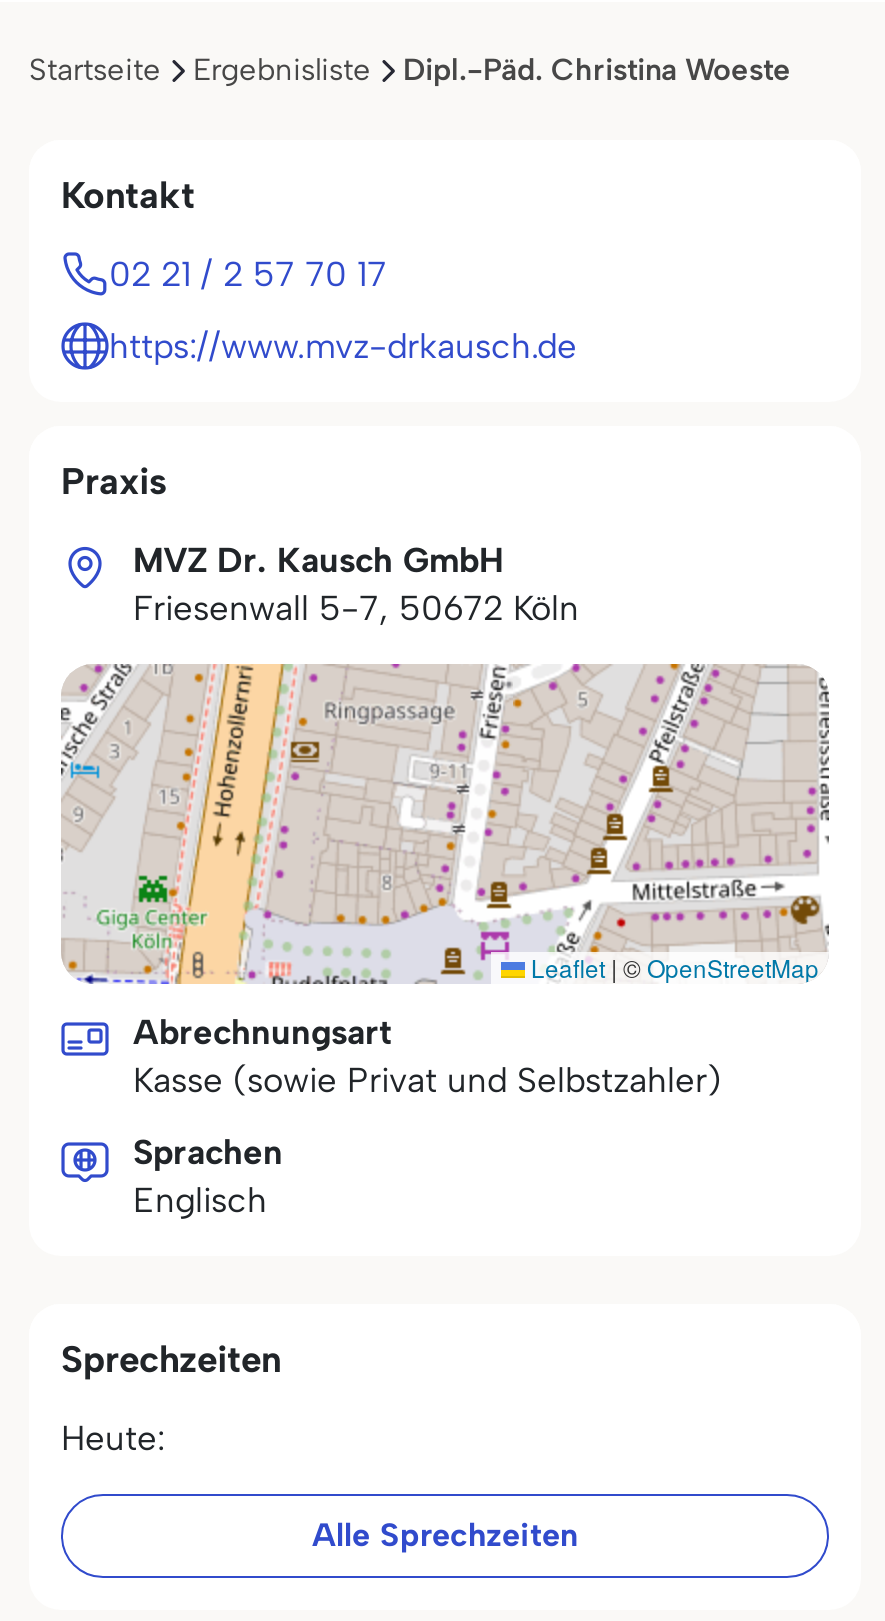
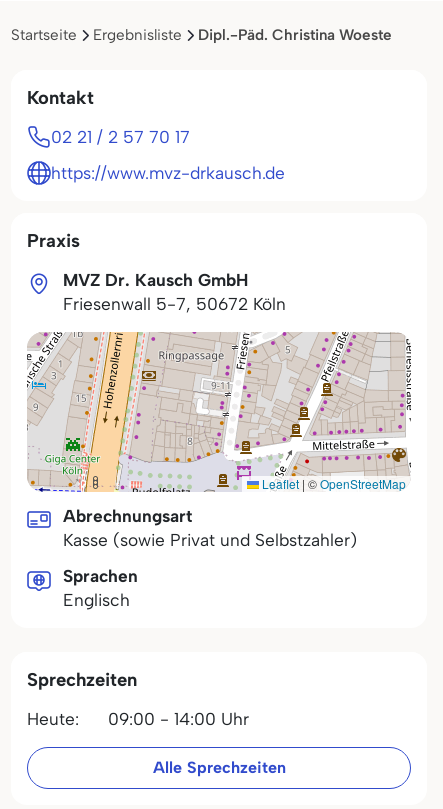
none -> [108,709,249,729] 09:00 - 14:00 Uhr

